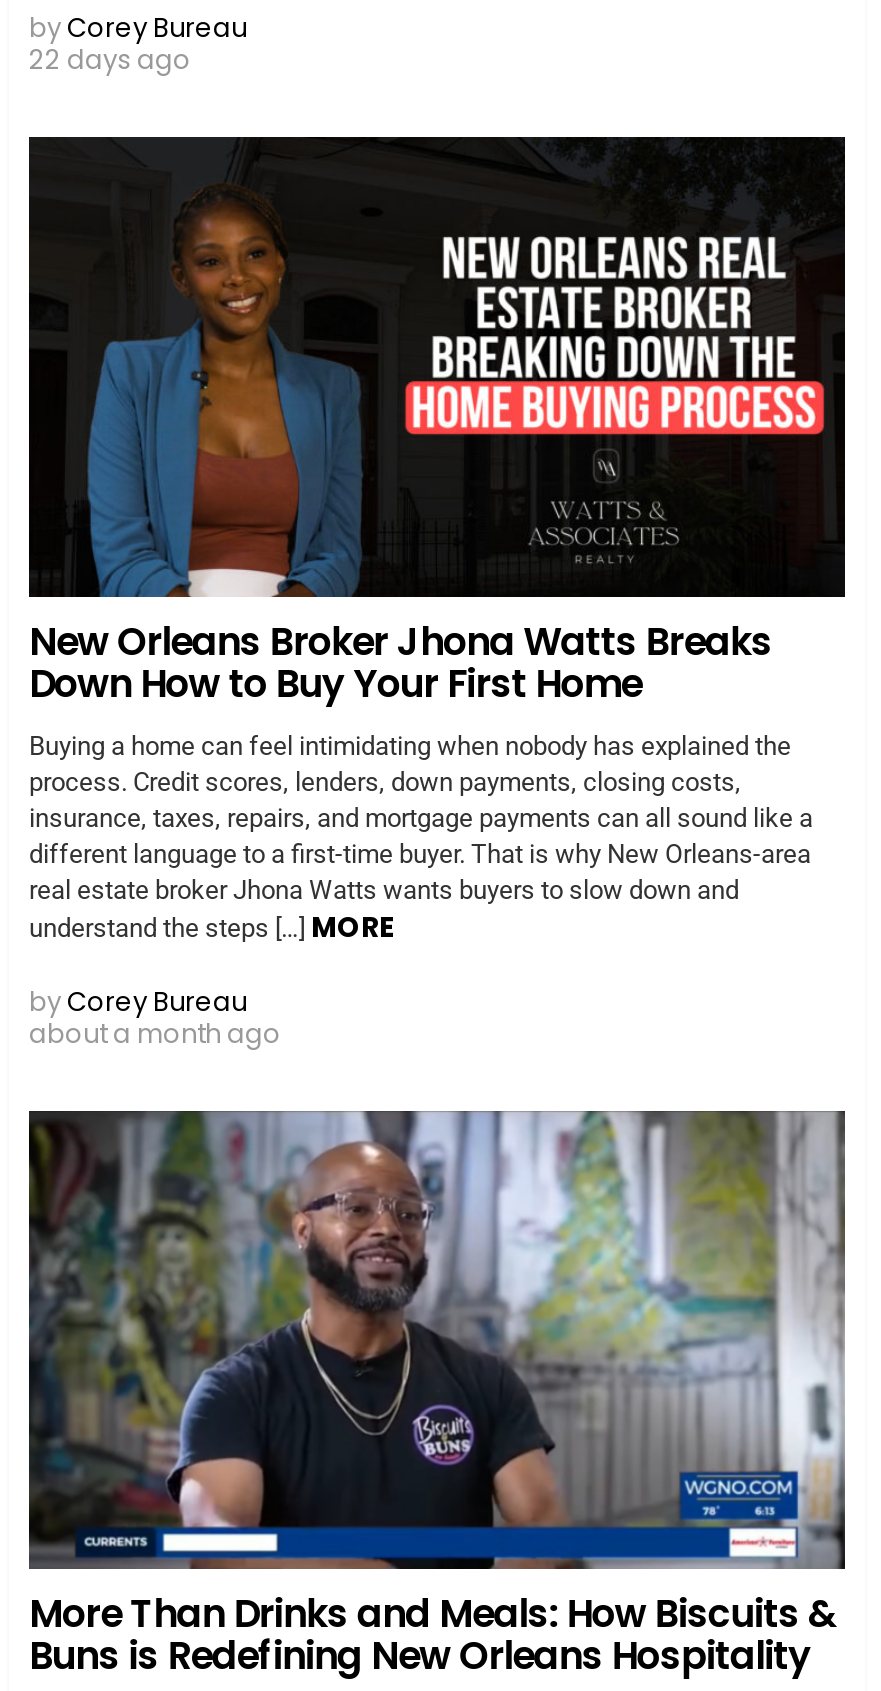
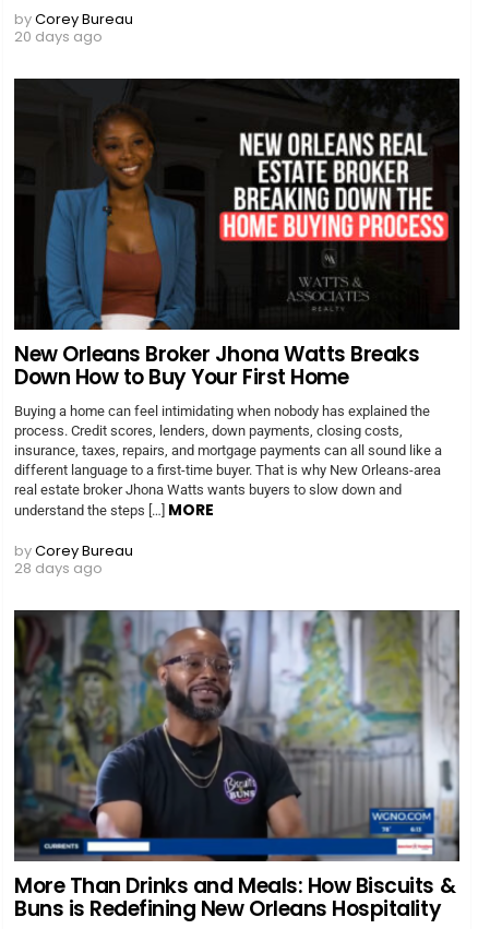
[29,42,191,80] 22 days ago -> [14,27,103,47] 20 days ago
[29,1014,281,1052] about a month ago -> [14,558,103,579] 28 days ago

